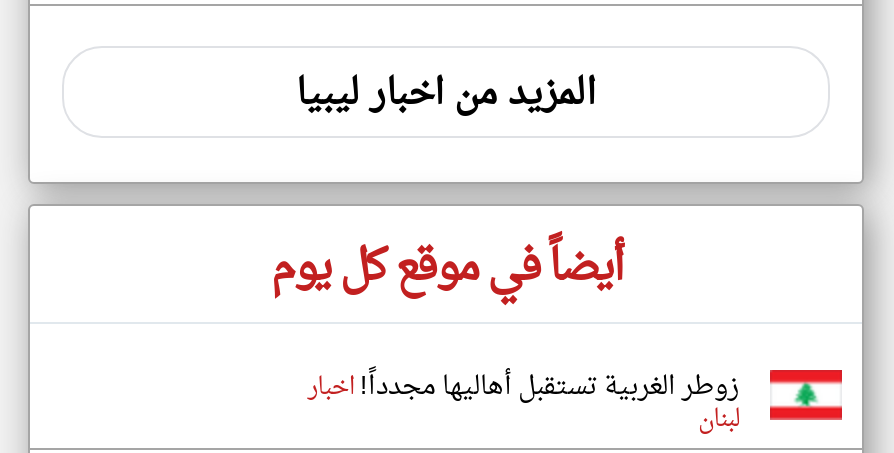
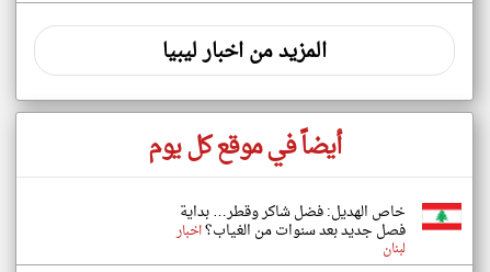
[308,363,740,413] زوطر الغربية تستقبل أهاليها مجدداً!اخبار -> [176,199,406,245] خاص الهديل: فضل شاكر وقطر… بداية | فصل جديد بعد سنوات من الغياب؟اخبار

